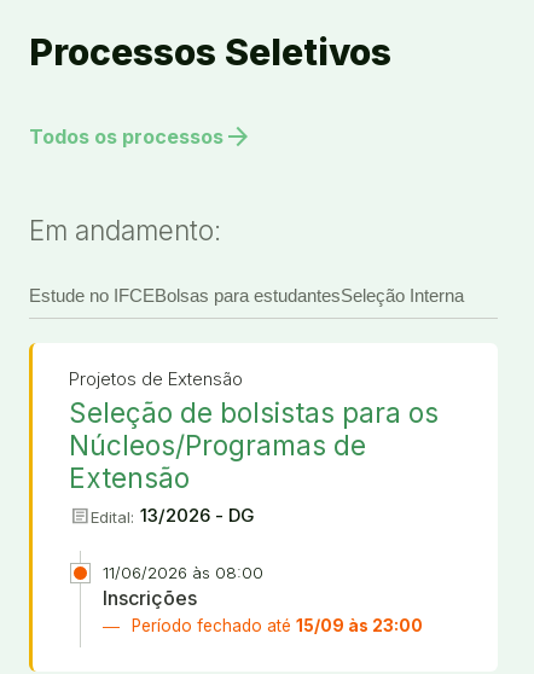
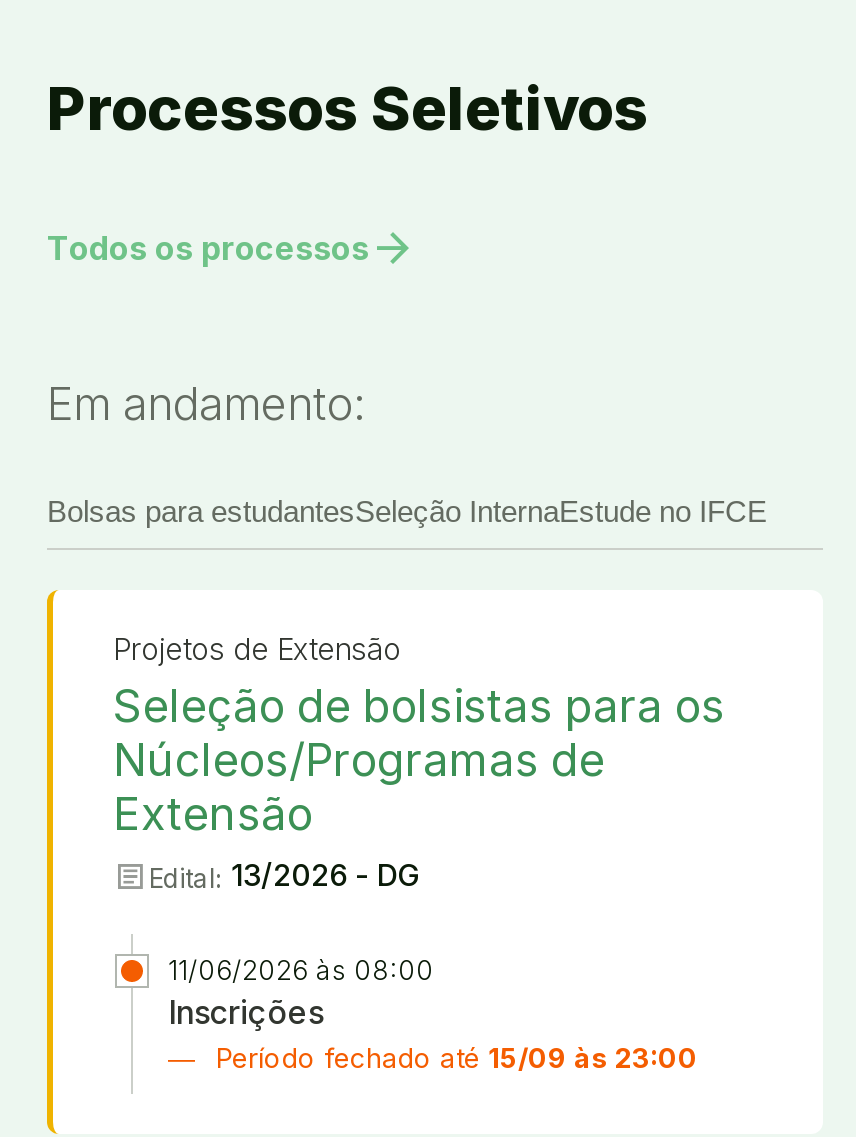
[29,286,464,306] Estude no IFCEBolsas para estudantesSeleção Interna -> [47,495,767,529] Bolsas para estudantesSeleção InternaEstude no IFCE

